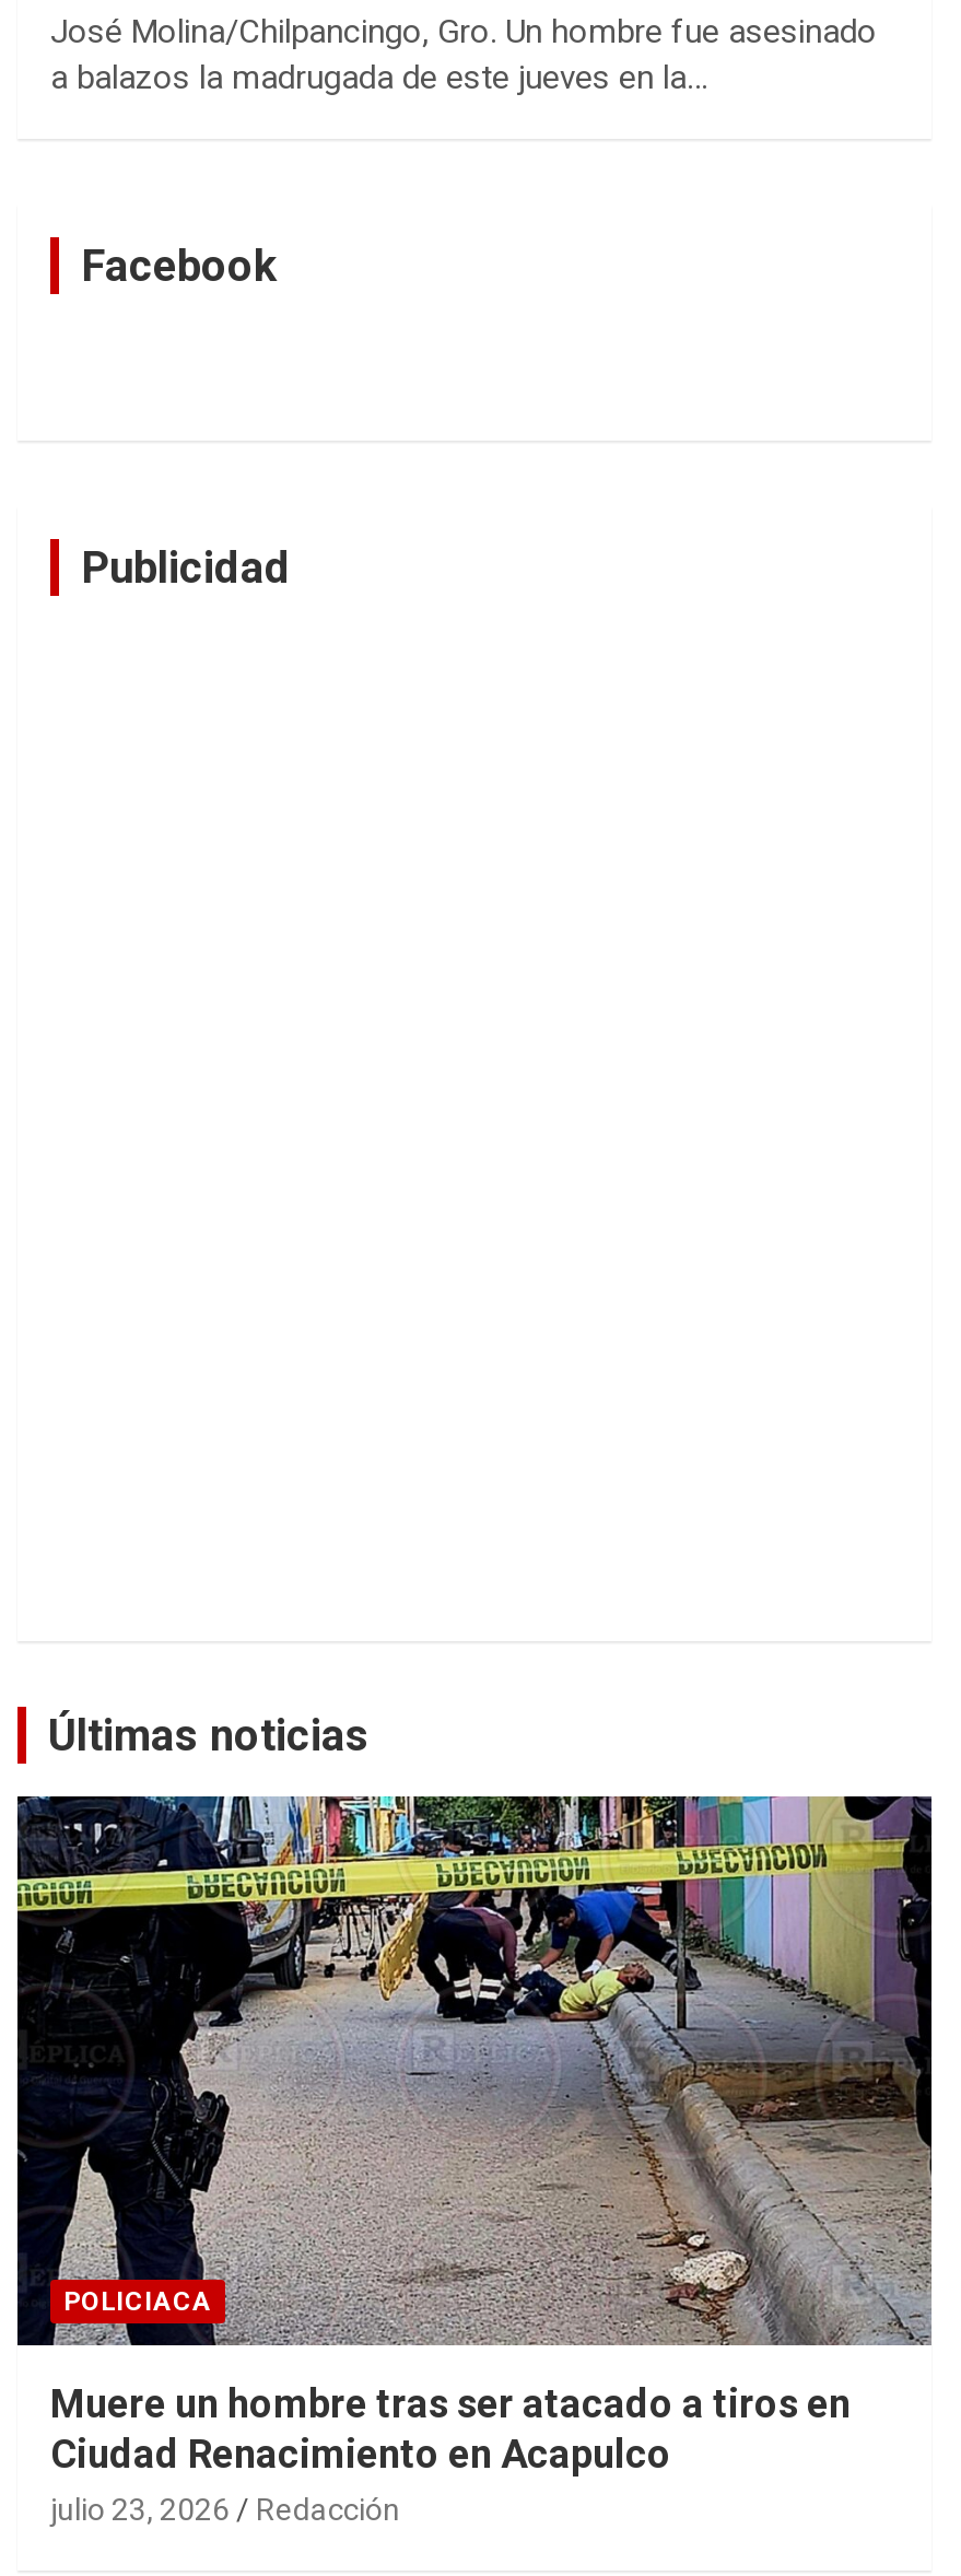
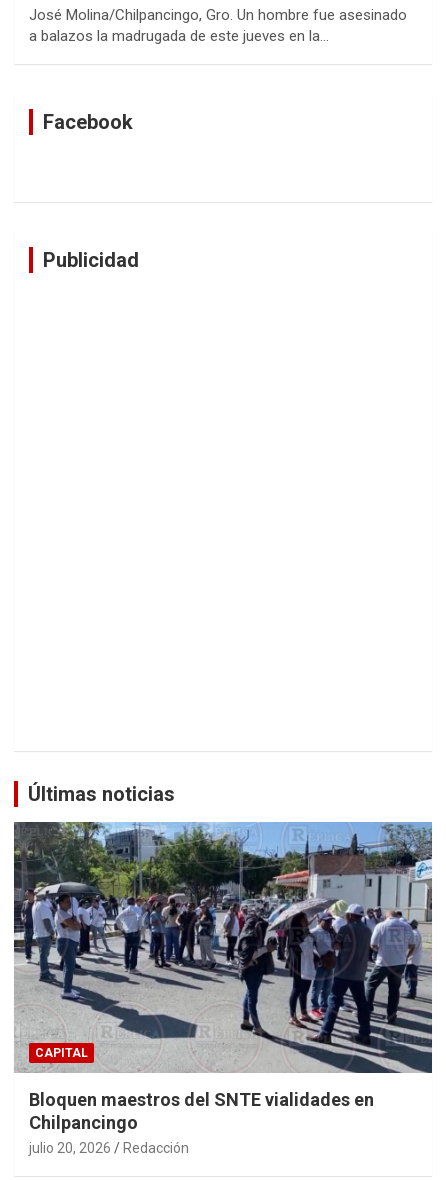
[15,1794,934,2347] [image] | POLICIACA -> [13,821,433,1073] [image] | CAPITAL
[50,2380,851,2527] Muere un hombre tras ser atacado a tiros en | Ciudad Renacimiento en Acapulco | julio 23, 2026 -> [29,1089,374,1156] Bloquen maestros del SNTE vialidades en | Chilpancingo | julio 20, 2026

